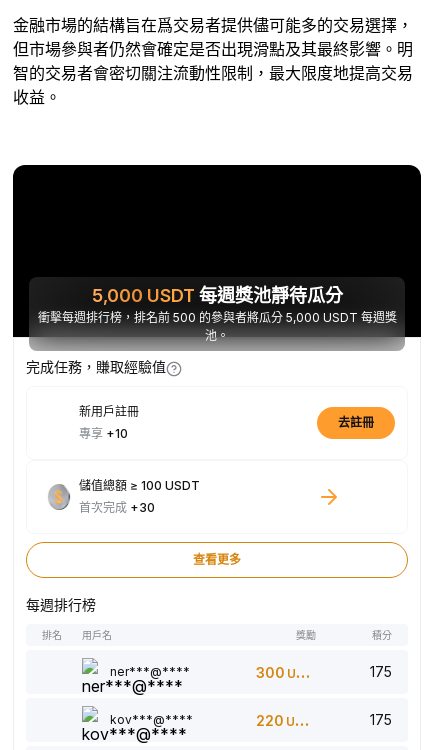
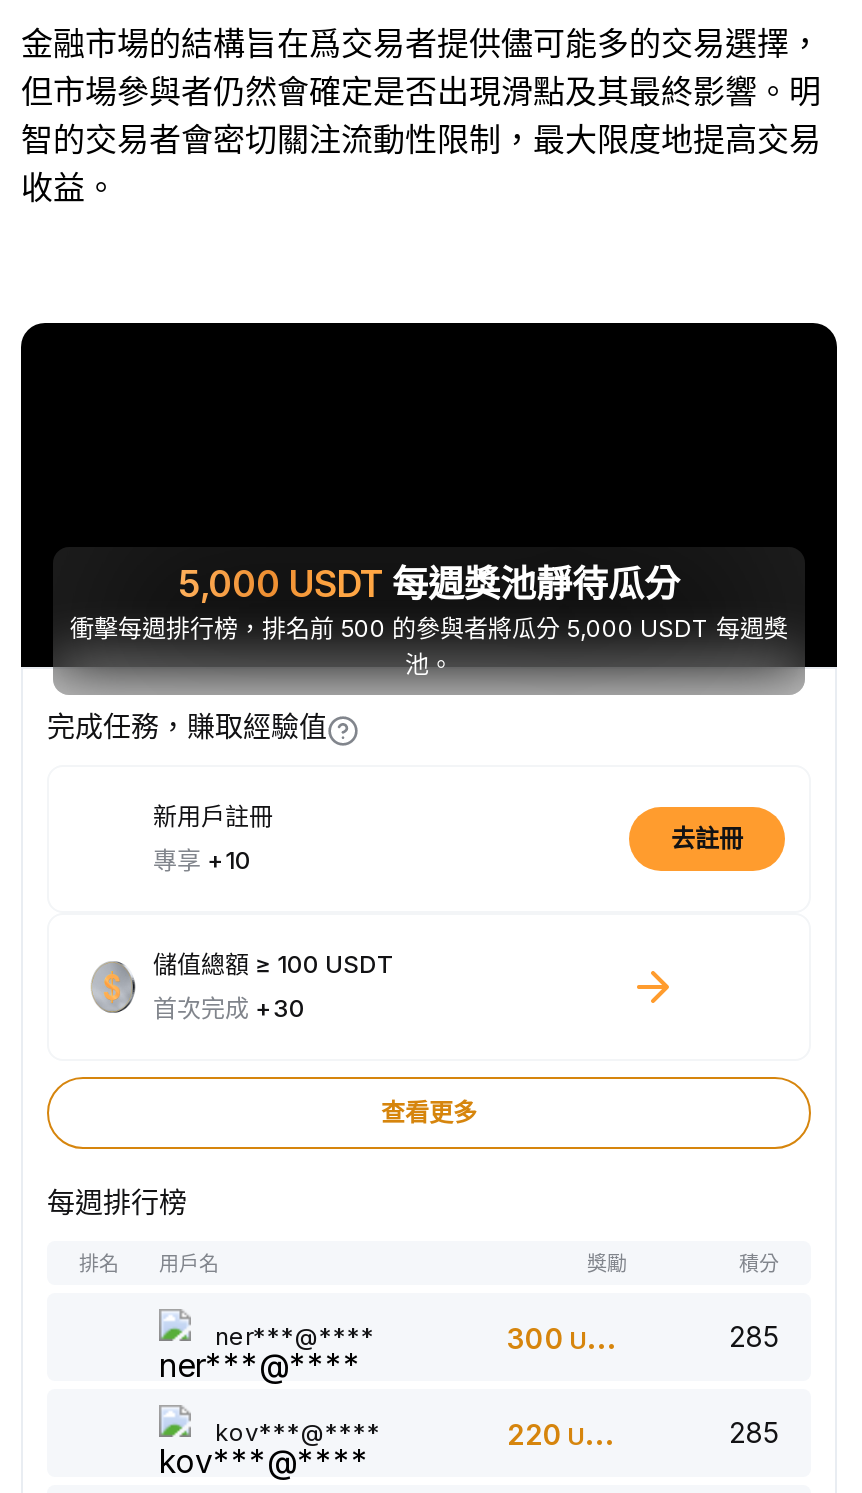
[370,663,392,680] 175 -> [729,1319,779,1353] 285
[370,711,392,728] 175 -> [729,1415,779,1449] 285

